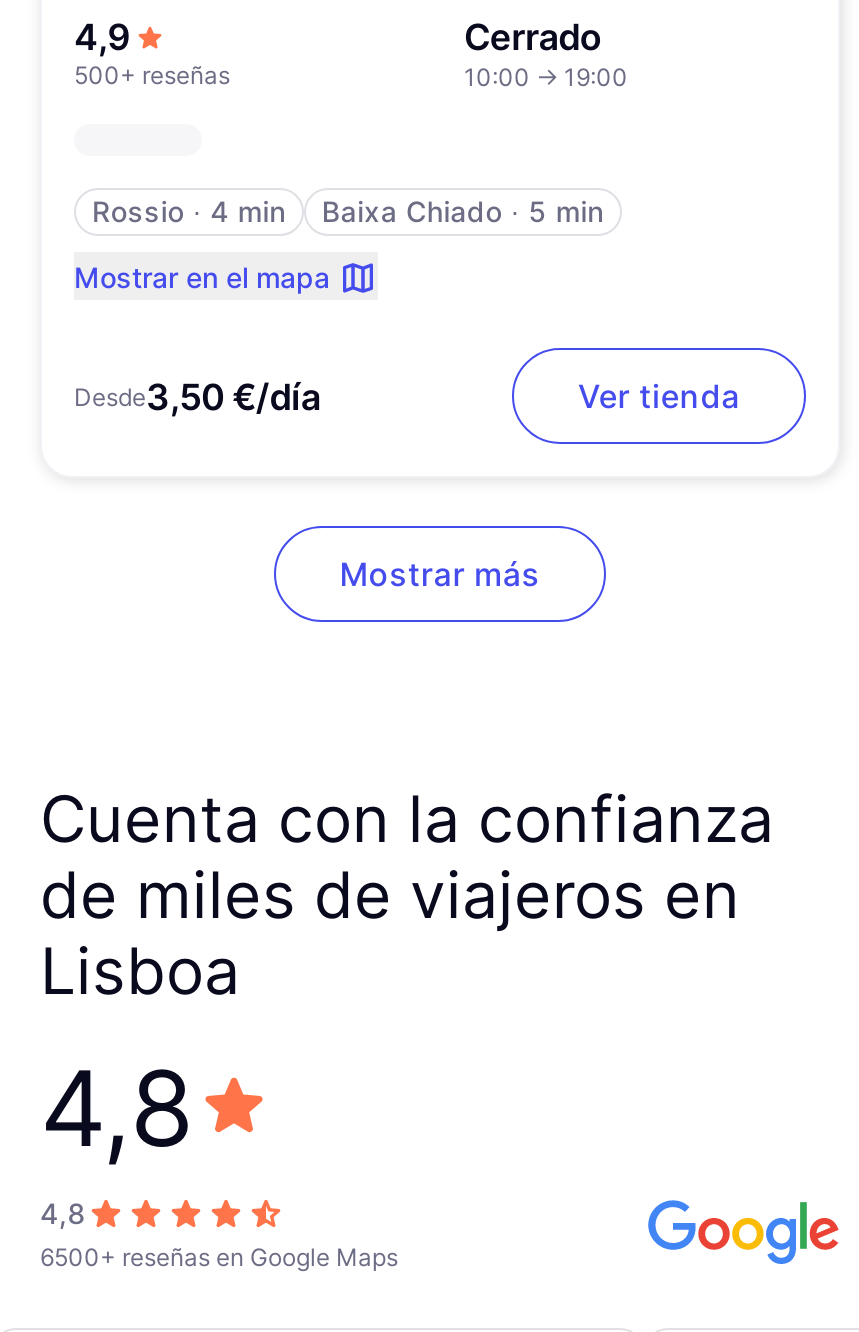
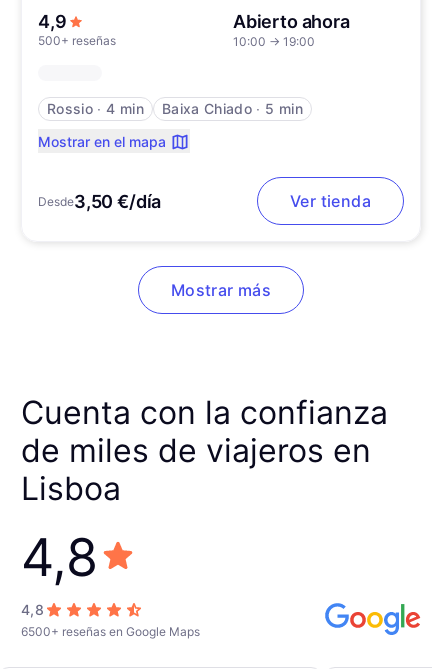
[464,16,602,58] Cerrado -> [233,11,350,32] Abierto ahora

